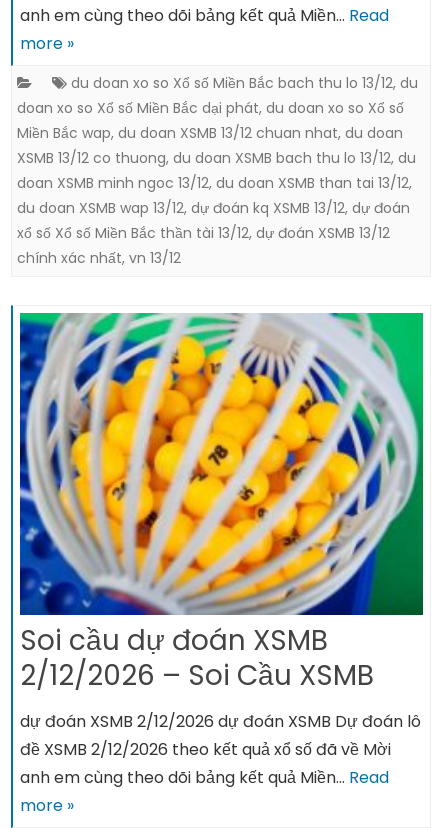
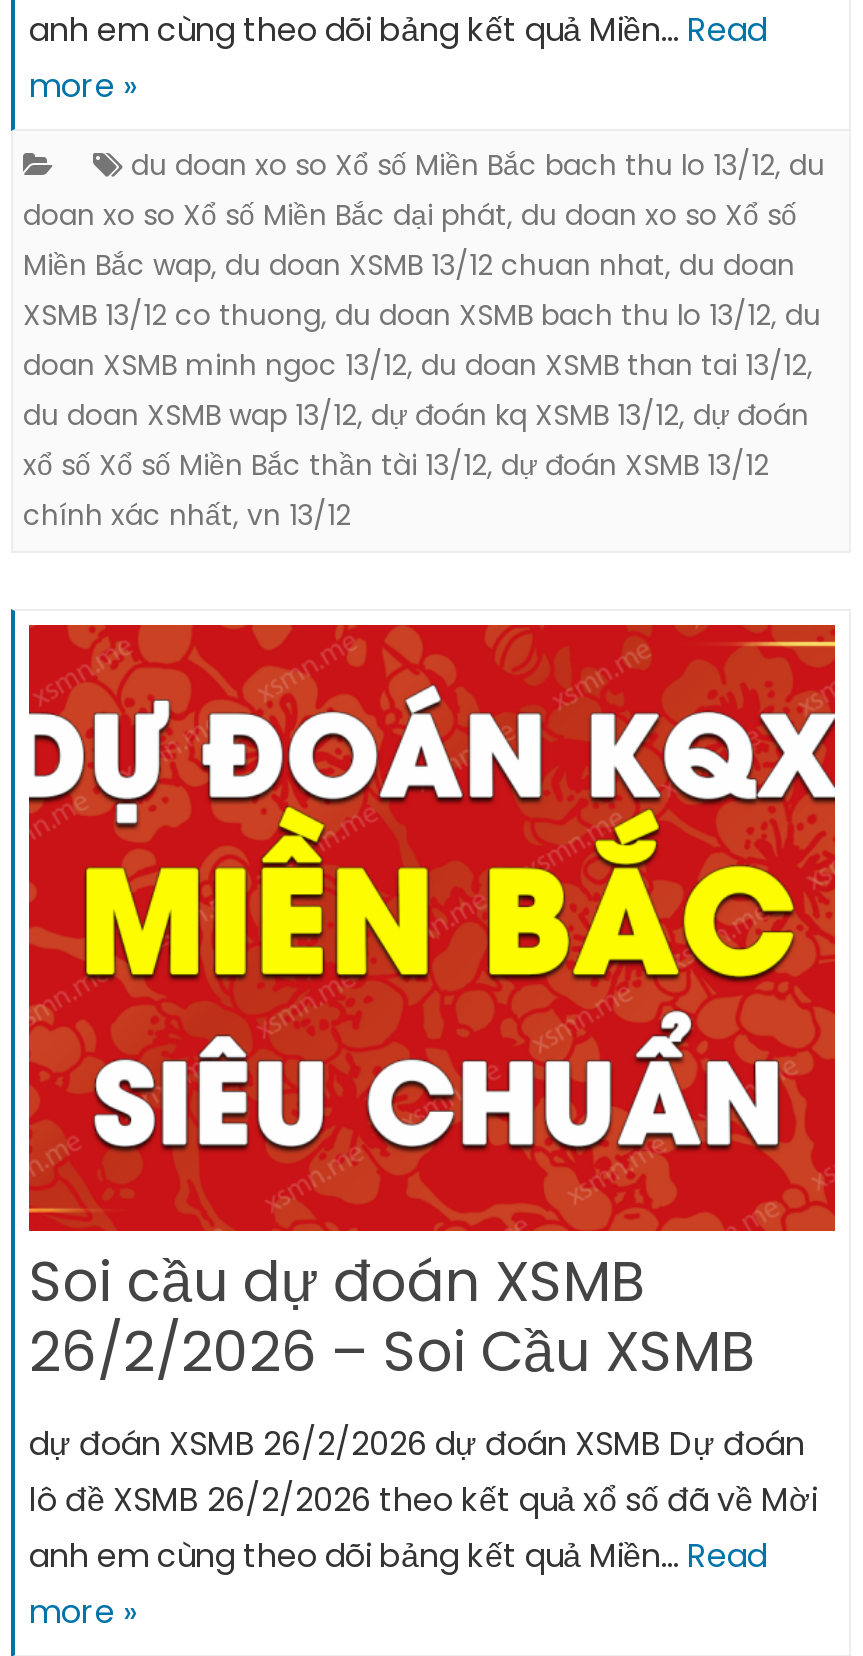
[19,312,424,761] [image] | 2/12/2026 – Soi Cầu XSMB | dự đoán XSMB 2/12/2026 dự đoán XSMB Dự đoán lô | đề XSMB 2/12/2026 theo kết quả xổ số đã về Mời -> [27,622,837,1522] [image] | 26/2/2026 – Soi Cầu XSMB | dự đoán XSMB 26/2/2026 dự đoán XSMB Dự đoán | lô đề XSMB 26/2/2026 theo kết quả xổ số đã về Mời

